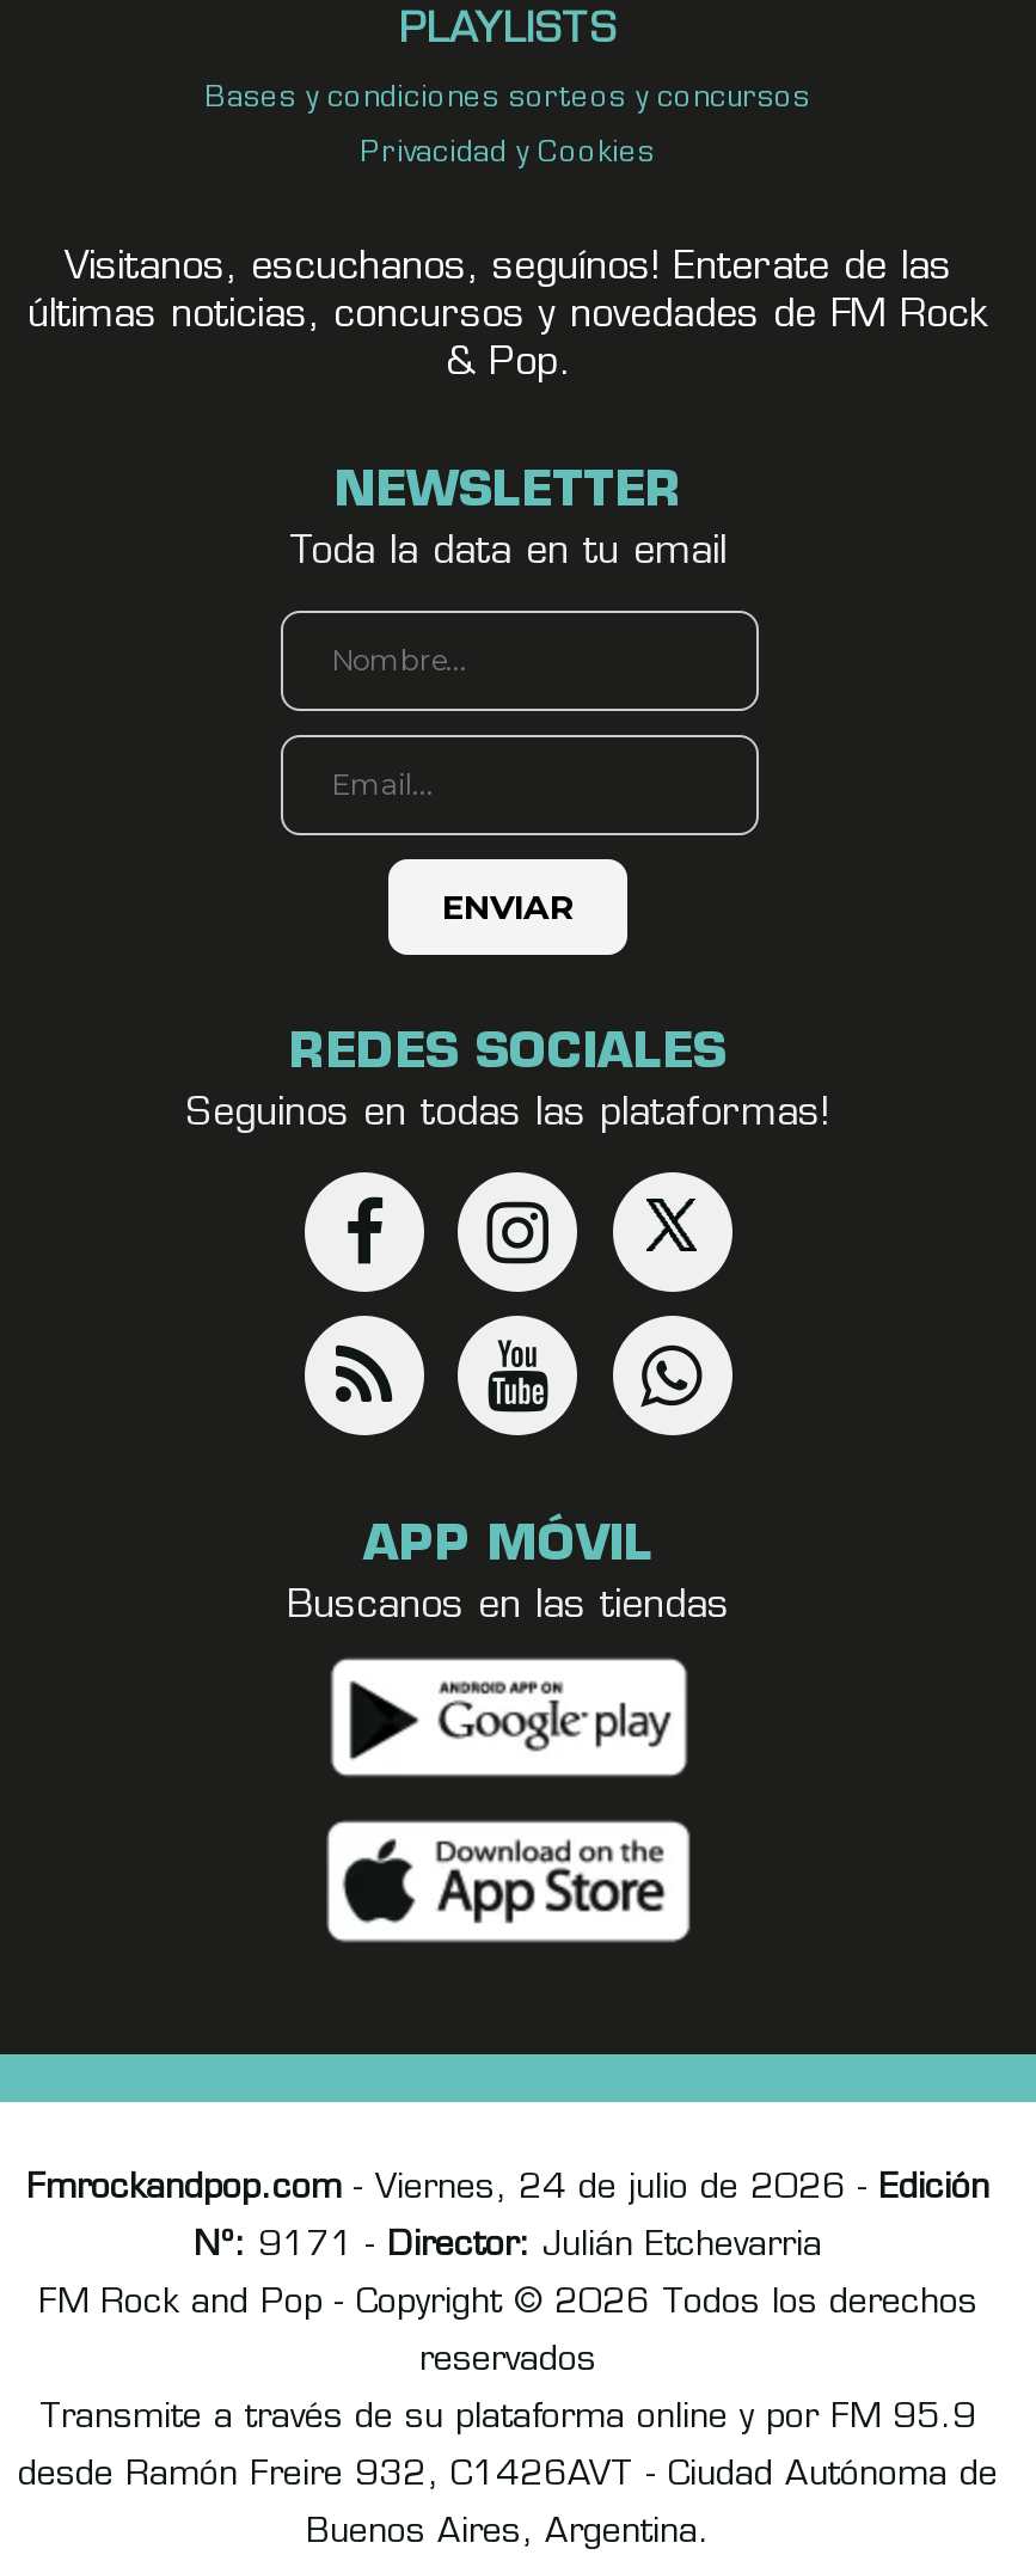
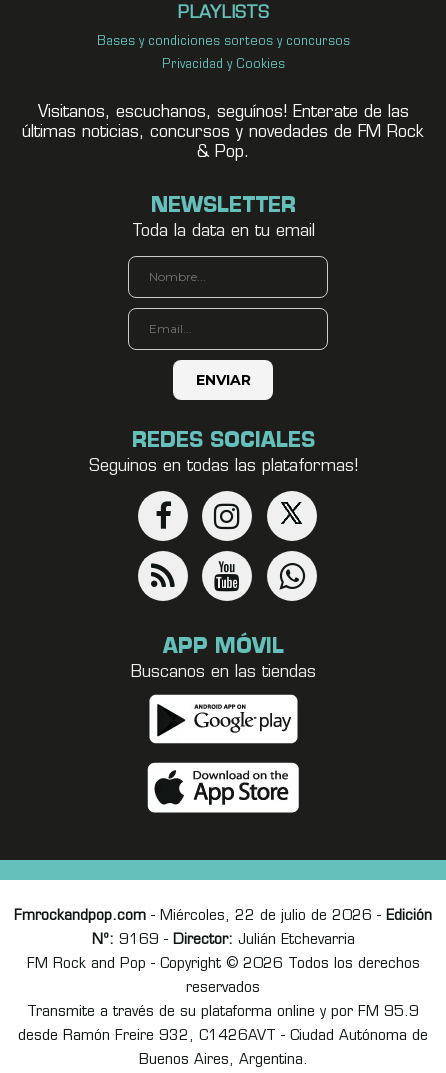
[26,2171,989,2207] Fmrockandpop.com - Viernes, 24 de julio de 2026 - Edición -> [14,909,432,924] Fmrockandpop.com - Miércoles, 22 de julio de 2026 - Edición
[194,2228,822,2264] Nº: 9171 - Director: Julián Etchevarria -> [91,933,354,948] Nº: 9169 - Director: Julián Etchevarria

